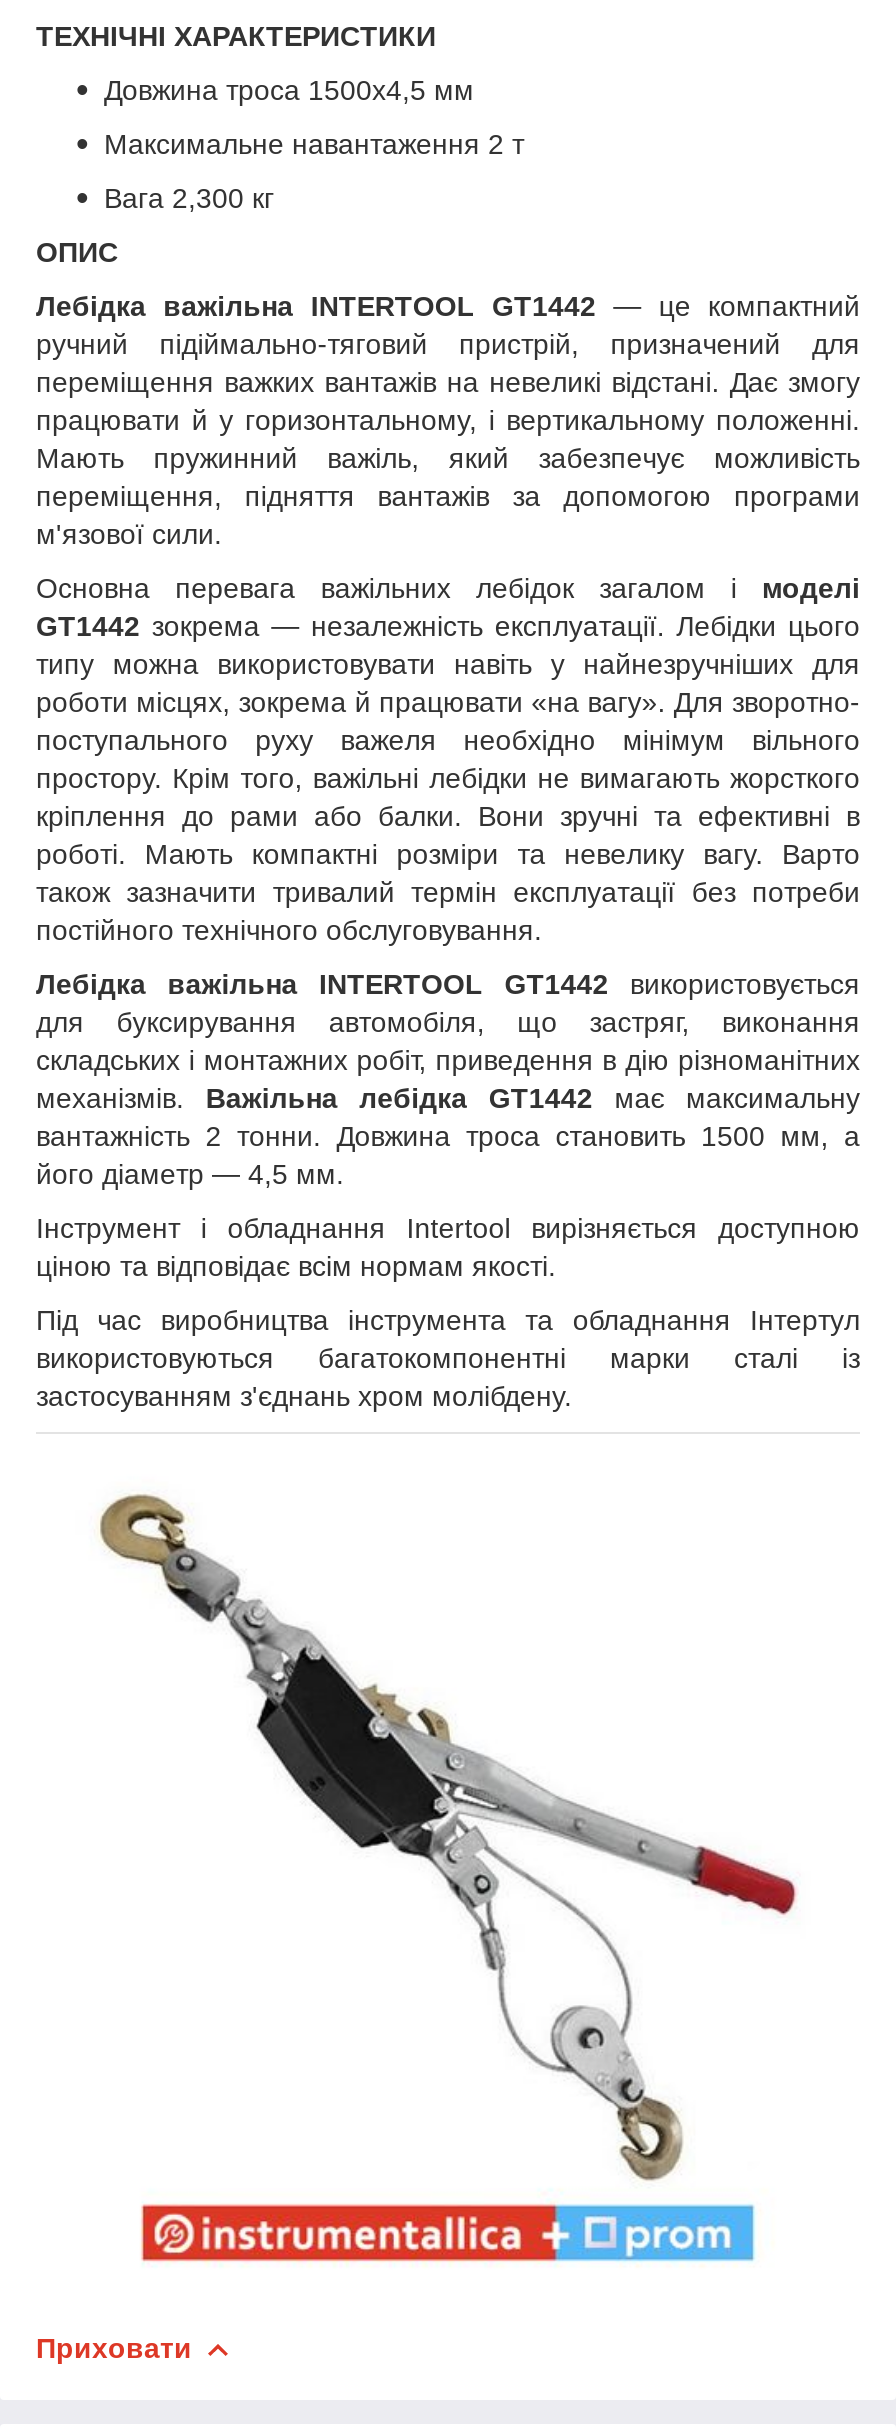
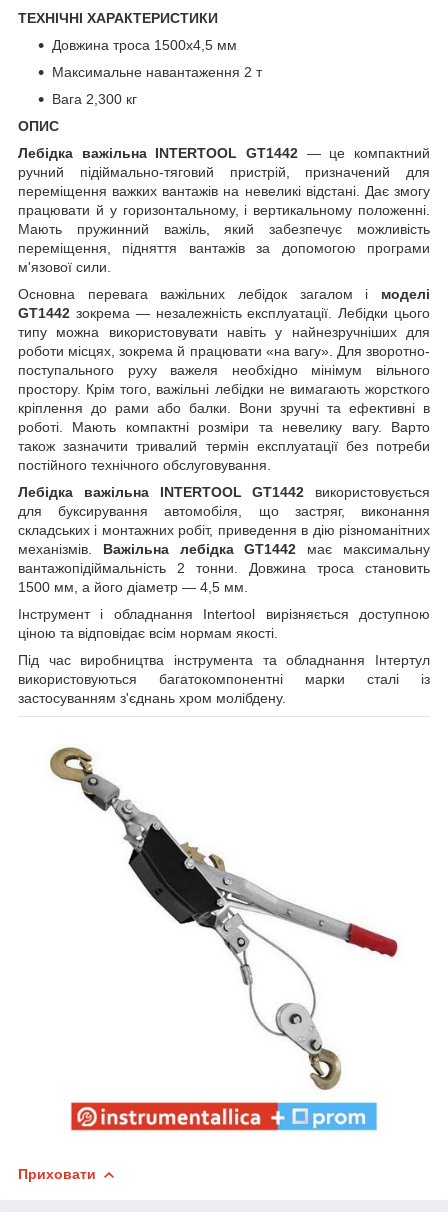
[36,1120,860,1190] вантажність 2 тонни. Довжина троса становить 1500 мм, а | його діаметр — 4,5 мм. -> [18,560,430,595] вантажопідіймальність 2 тонни. Довжина троса становить | 1500 мм, а його діаметр — 4,5 мм.

